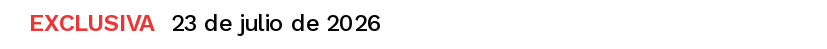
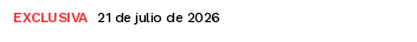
[29,9,382,37] EXCLUSIVA 23 de julio de 2026 -> [13,9,220,26] EXCLUSIVA 21 de julio de 2026

